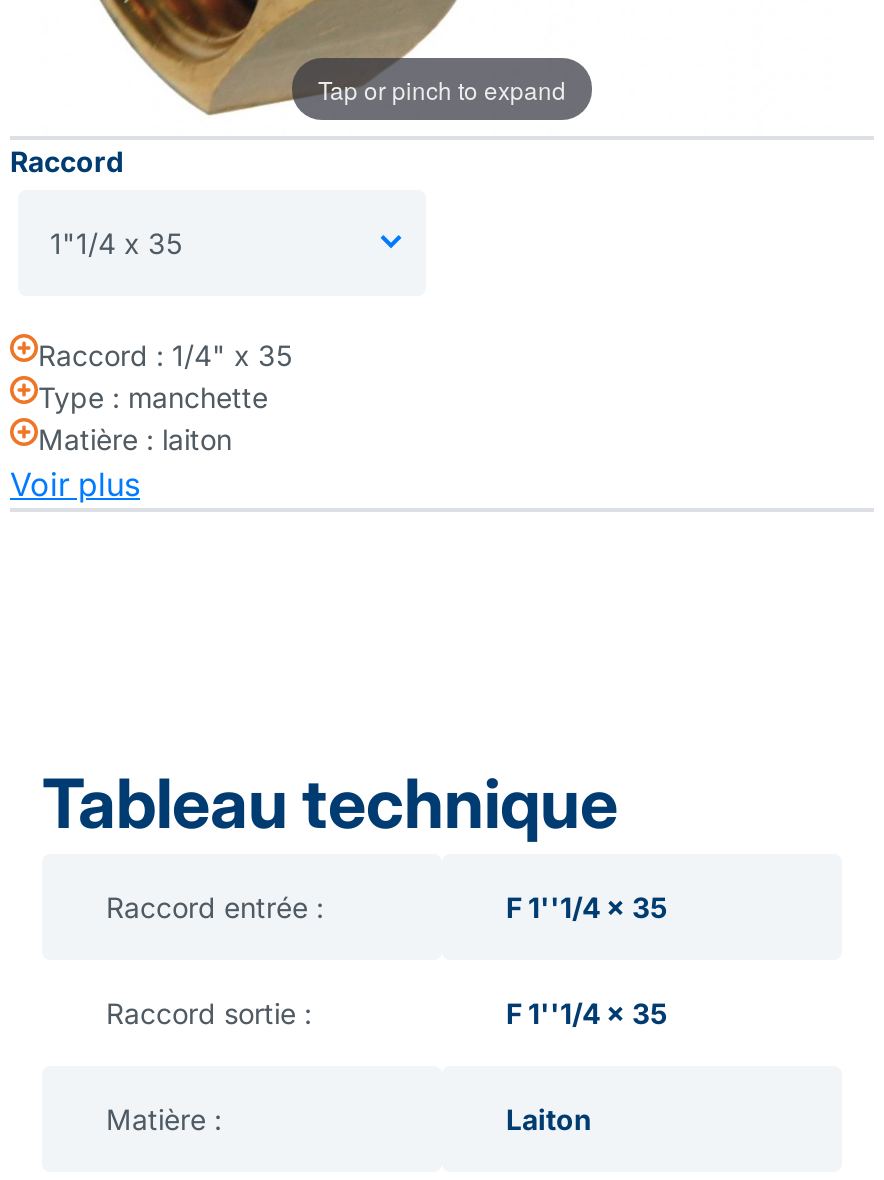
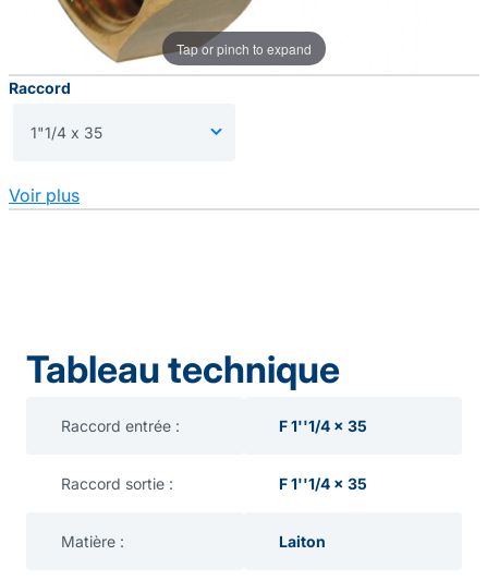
[38,338,292,456] Raccord : 1/4" x 35 | Type : manchette | Matière : laiton -> none

